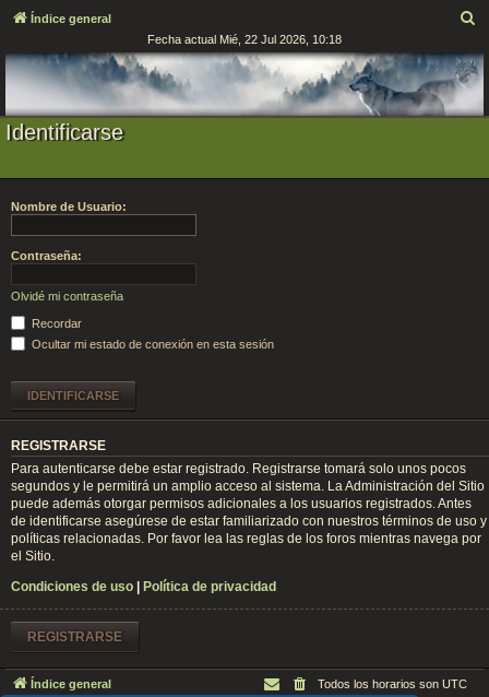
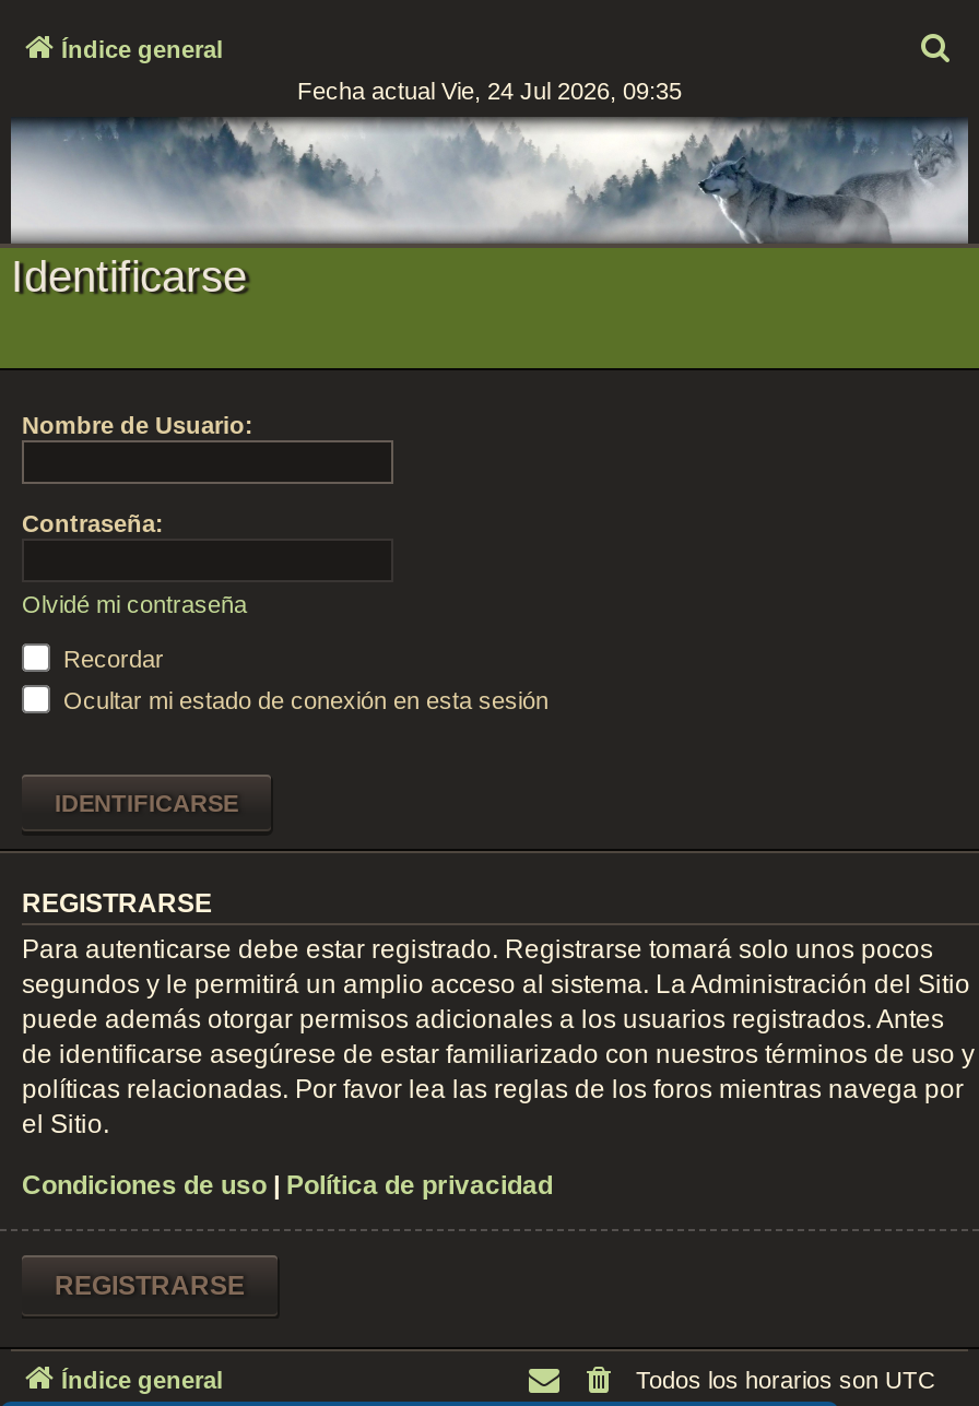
[147,33,342,46] Fecha actual Mié, 22 Jul 2026, 10:18 -> [297,78,682,104] Fecha actual Vie, 24 Jul 2026, 09:35

